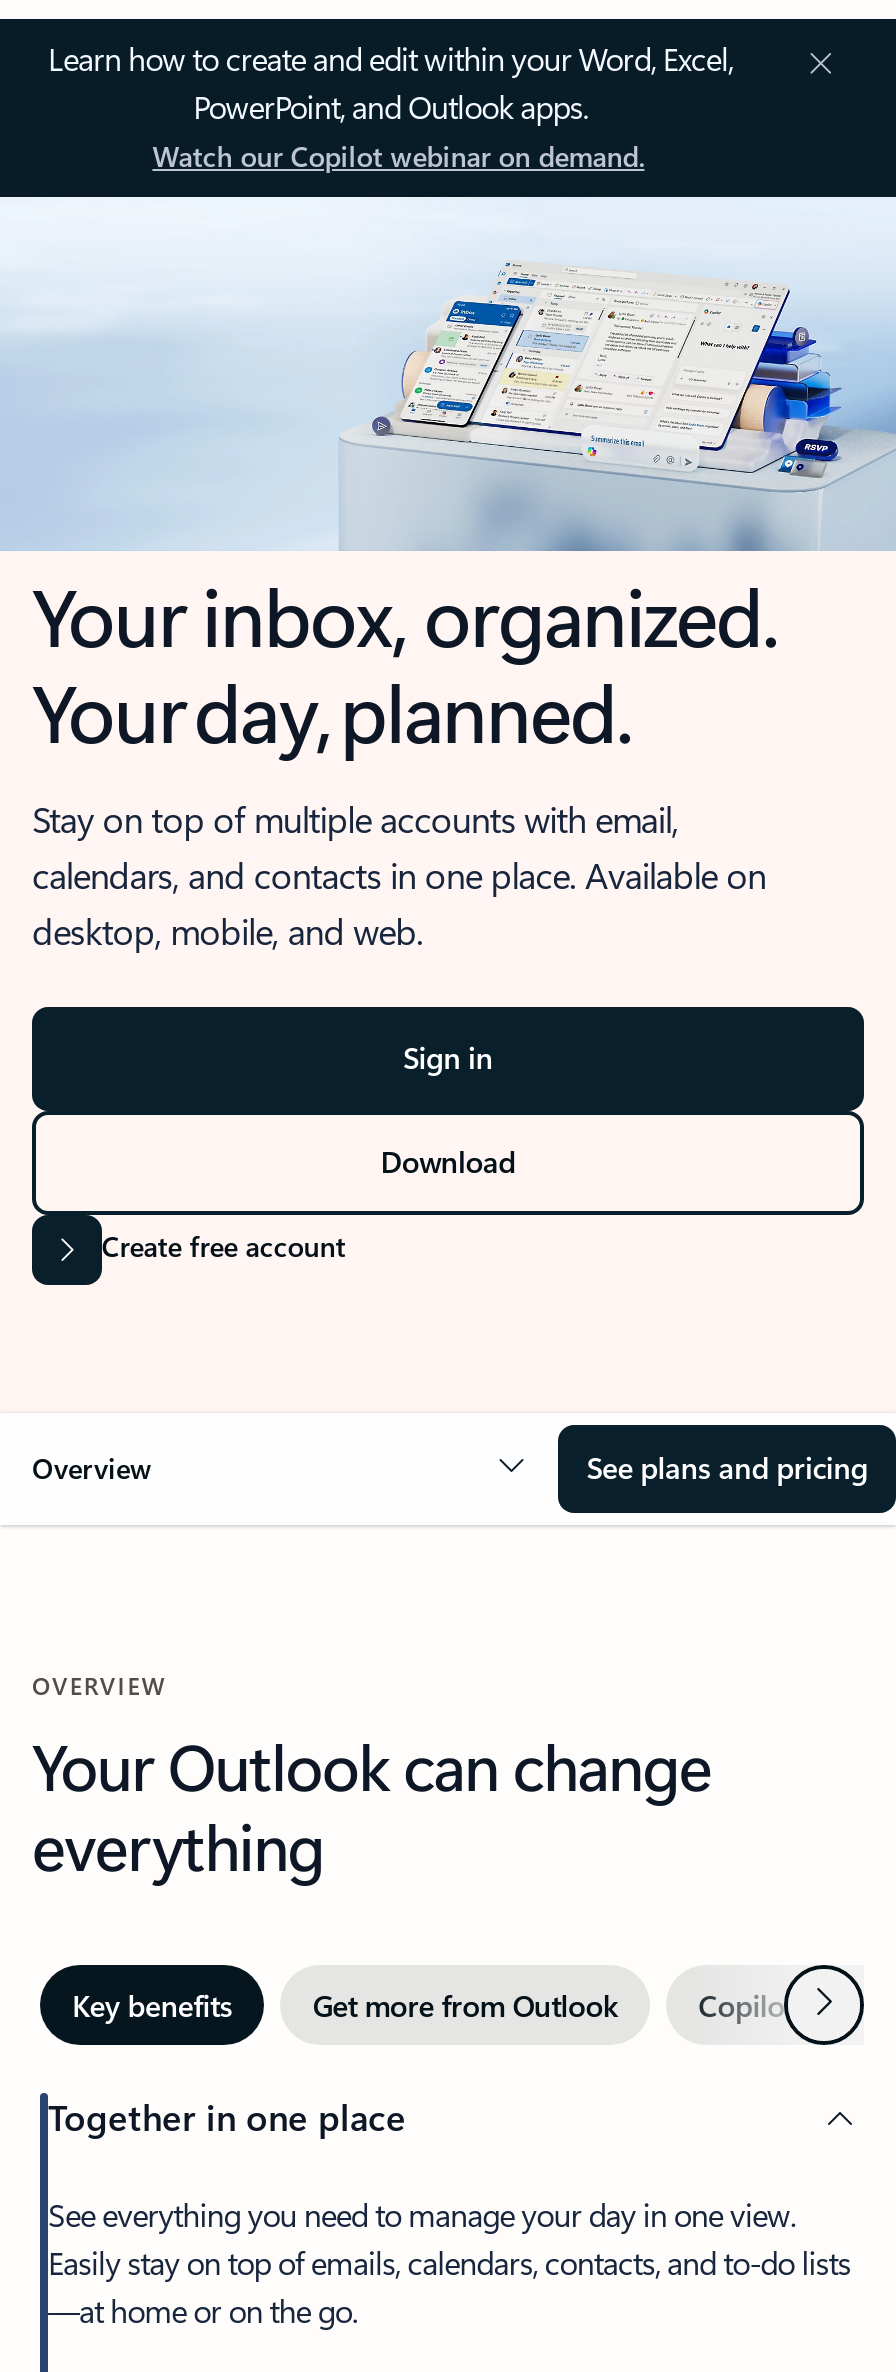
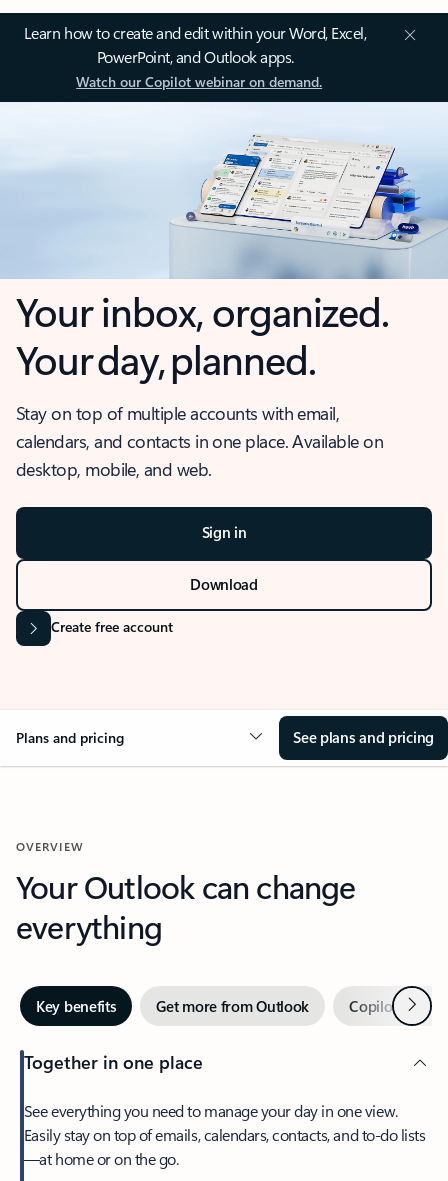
[32,1449,152,1487] Overview -> [16,728,124,747] Plans and pricing

